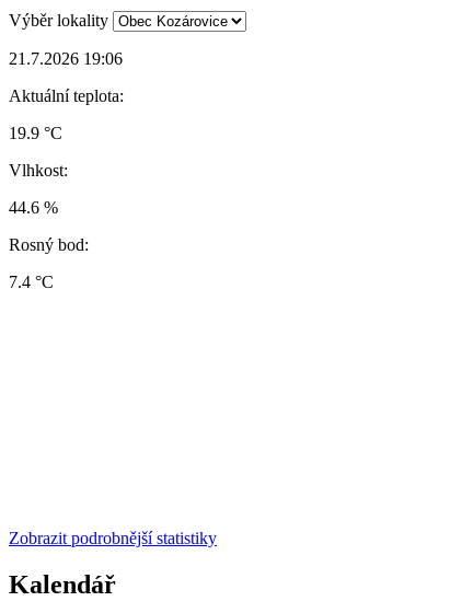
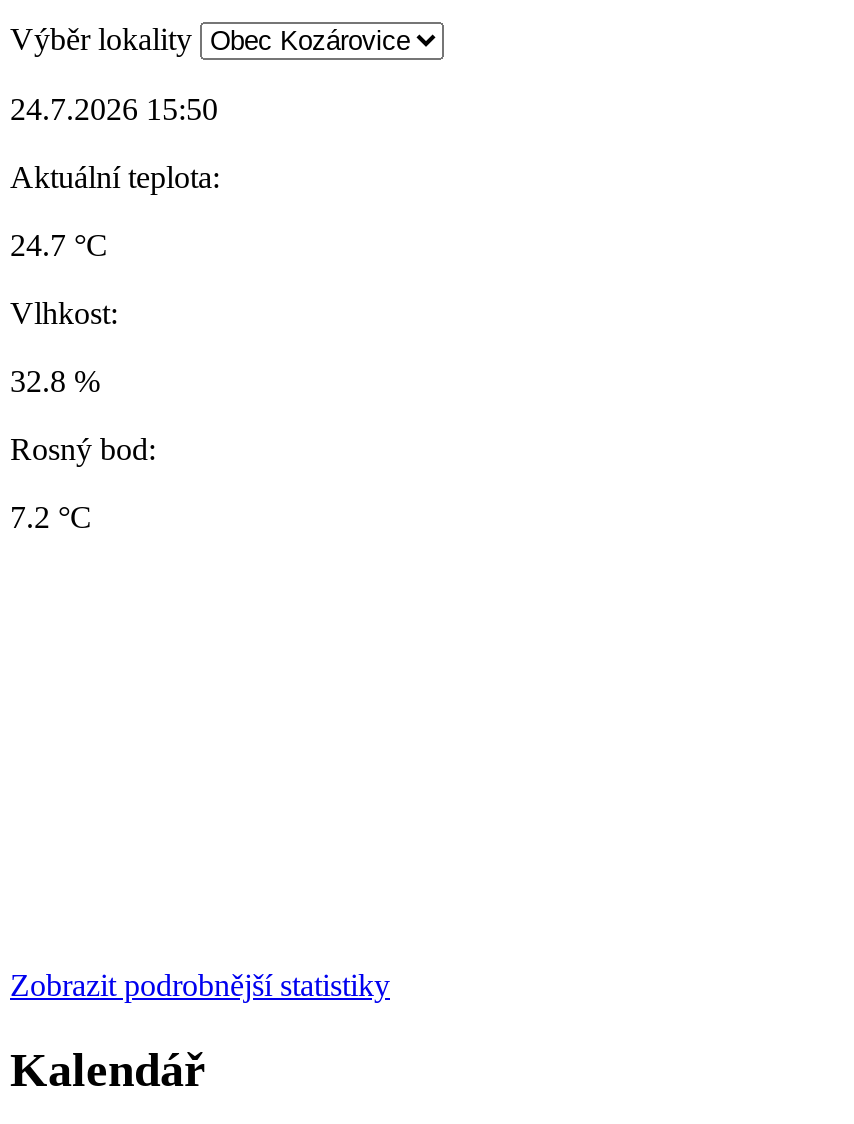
[9,50,123,68] 21.7.2026 19:06 -> [10,93,218,127] 24.7.2026 15:50
[9,124,62,143] 19.9 °C -> [10,229,108,263] 24.7 °C
[9,198,58,217] 44.6 % -> [10,365,100,399] 32.8 %
[9,273,54,292] 7.4 °C -> [10,501,92,535] 7.2 °C

